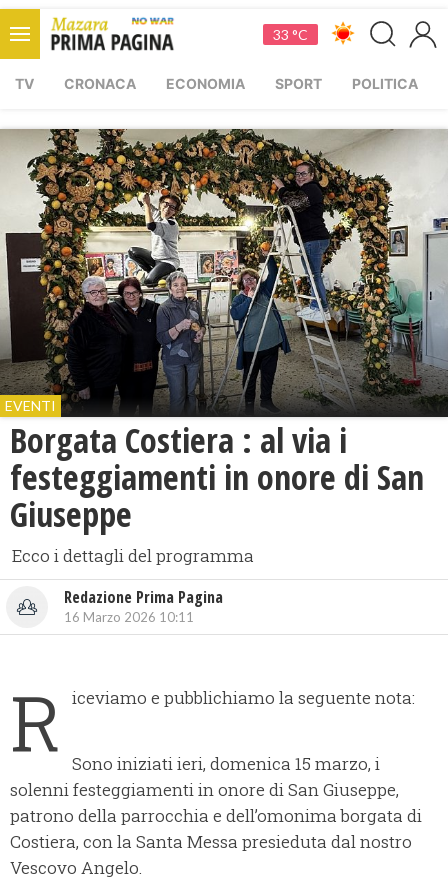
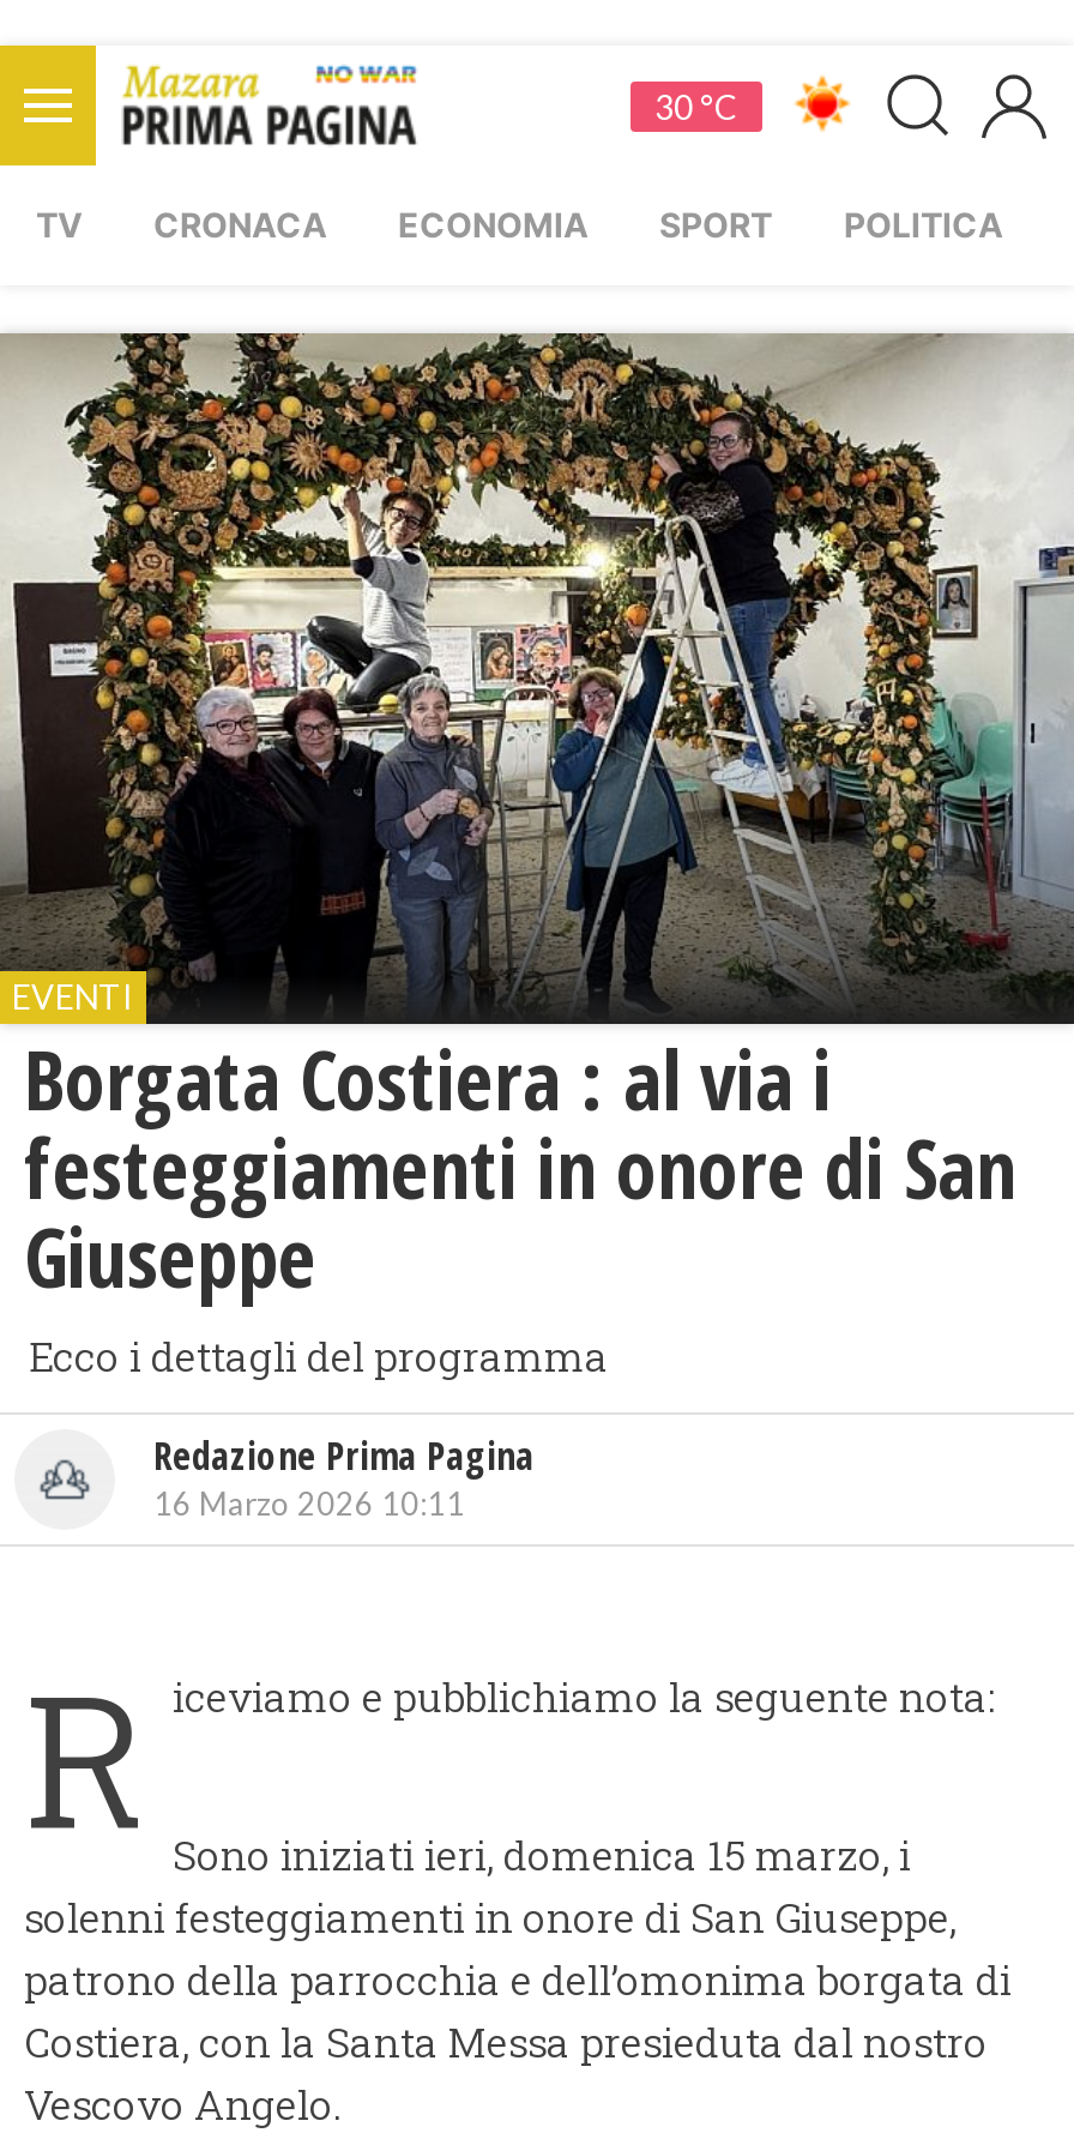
[273,25,308,42] 33 °C -> [654,85,738,126] 30 °C

